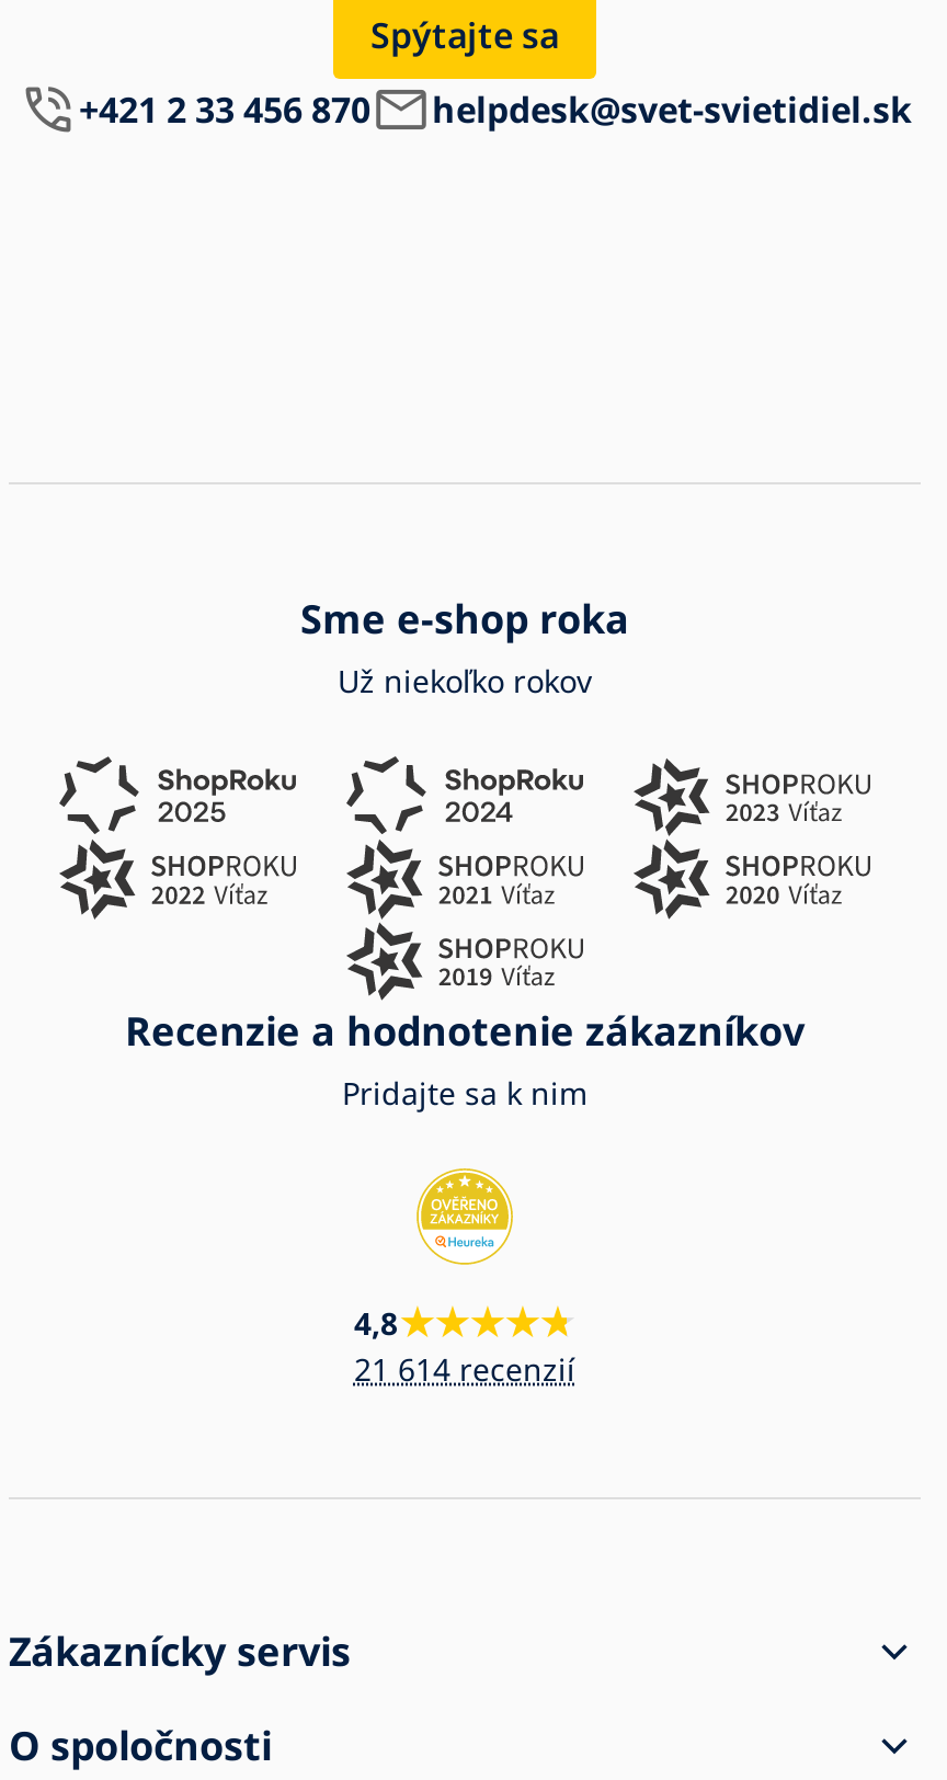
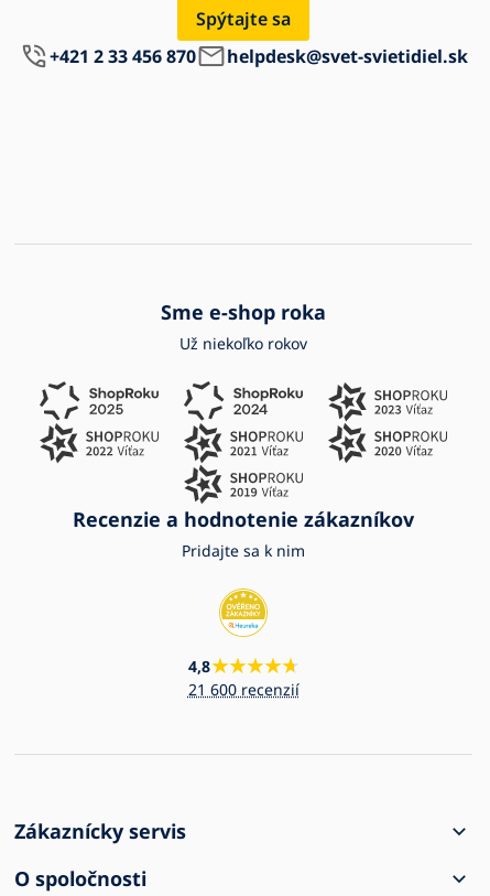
[354,1348,575,1390] 21 614 recenzií -> [188,679,299,700] 21 600 recenzií

